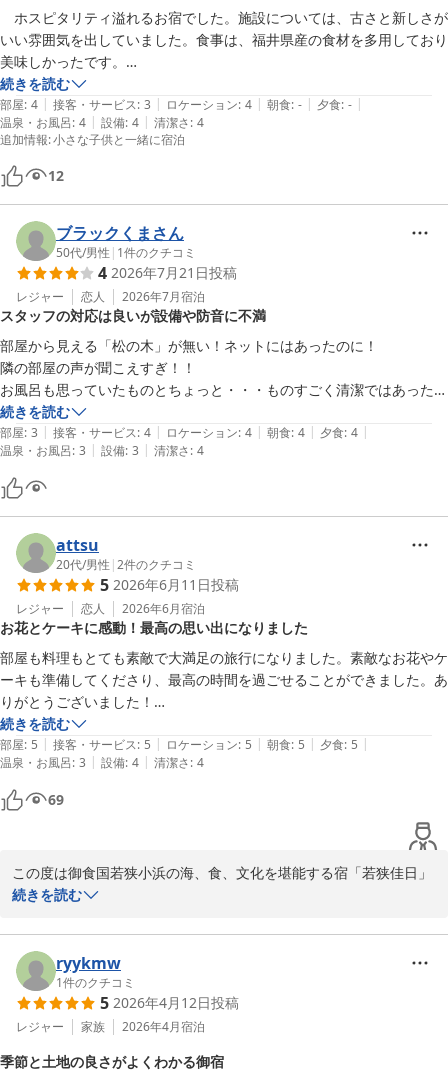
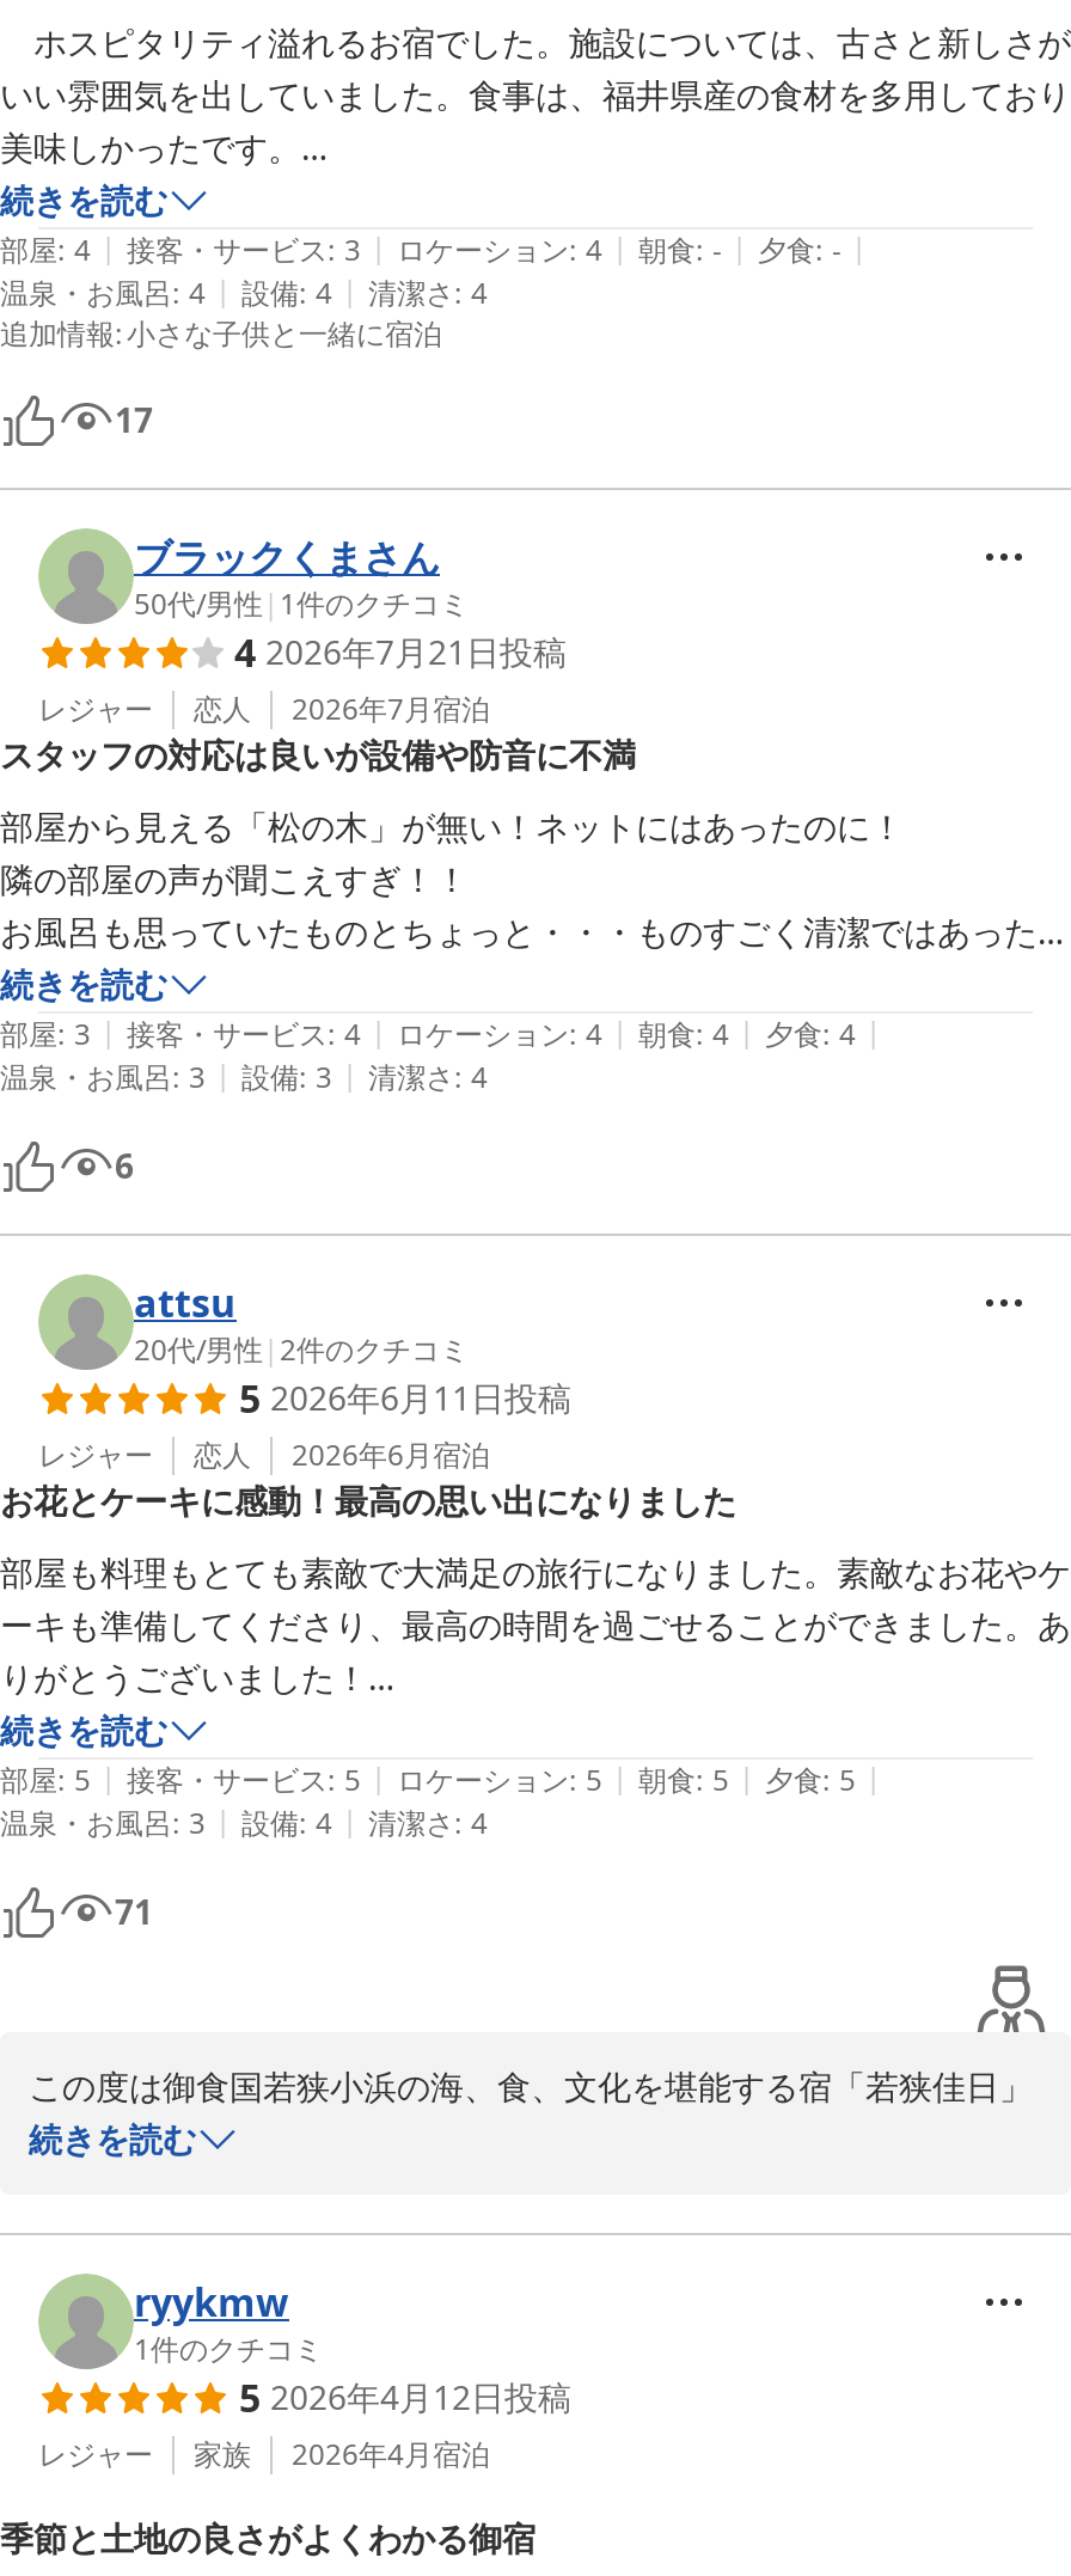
[48,166,64,185] 12 -> [115,397,153,442] 17
none -> [115,1143,134,1188] 6
[48,790,64,809] 69 -> [115,1889,153,1934] 71

